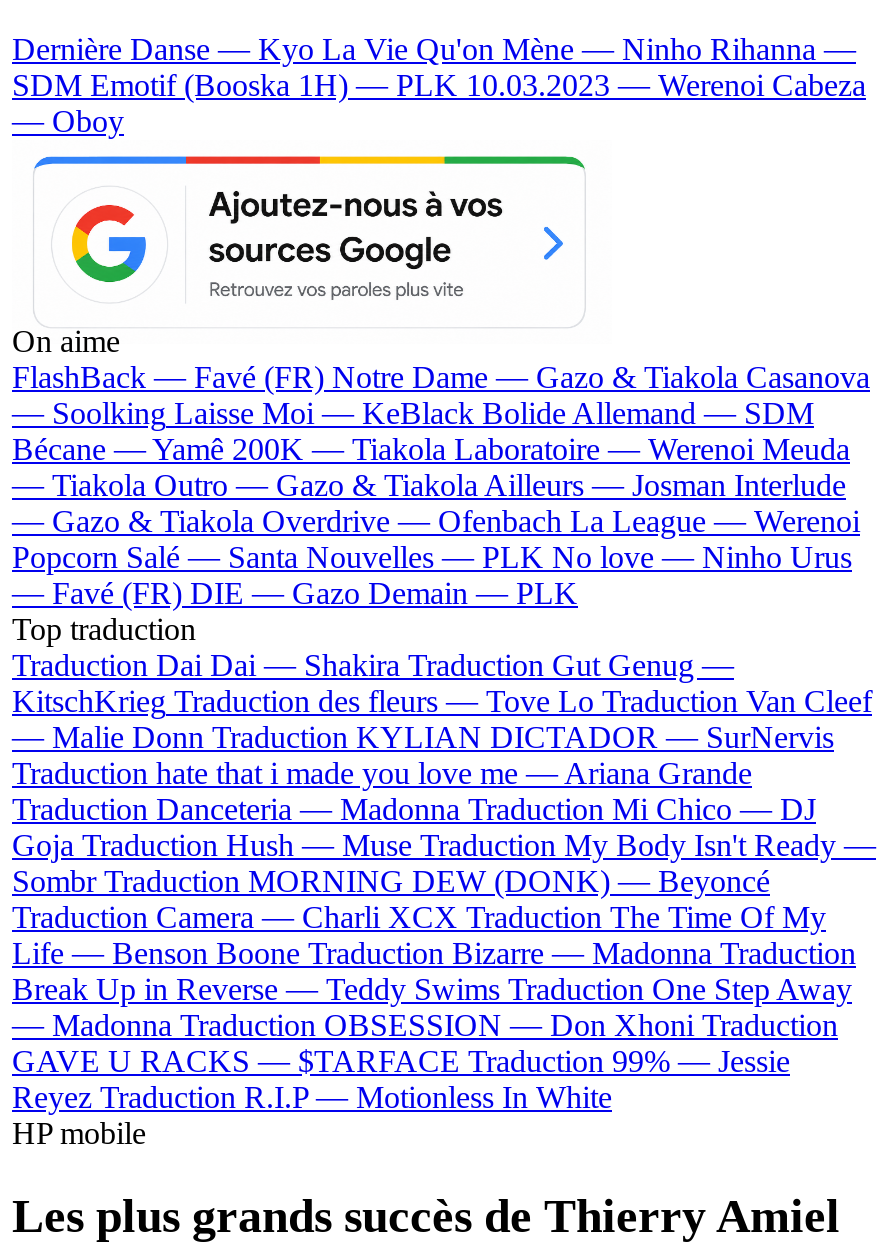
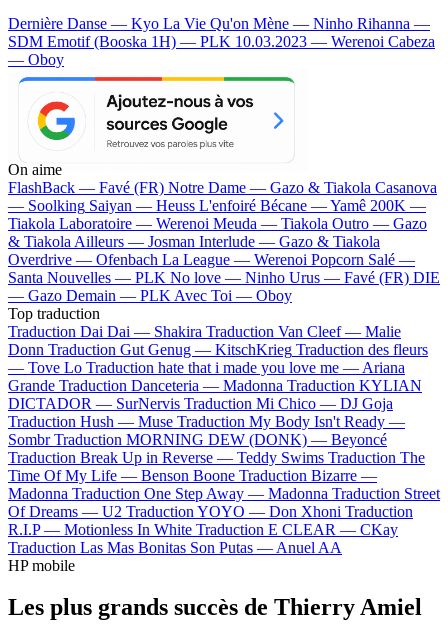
[12,395,860,609] — Soolking Laisse Moi — KeBlack Bolide Allemand — SDM | Bécane — Yamê 200K — Tiakola Laboratoire — Werenoi Meuda | — Tiakola Outro — Gazo & Tiakola Ailleurs — Josman Interlude | — Gazo & Tiakola Overdrive — Ofenbach La League — Werenoi | Popcorn Salé — Santa Nouvelles — PLK No love — Ninho Urus | —Favé (FR) DIE — Gazo Demain — PLK -> [8,196,440,303] — Soolking Saiyan — Heuss L'enfoiré Bécane — Yamê 200K — | Tiakola Laboratoire — Werenoi Meuda — Tiakola Outro — Gazo | & Tiakola Ailleurs — Josman Interlude — Gazo & Tiakola | Overdrive — Ofenbach La League — Werenoi Popcorn Salé — | Santa Nouvelles — PLK No love — Ninho Urus — Favé (FR) DIE | — Gazo Demain — PLK Avec Toi — Oboy
[12,647,876,861] Traduction Dai Dai — Shakira Traduction Gut Genug — | KitschKrieg Traduction des fleurs — Tove Lo Traduction Van Cleef | — Malie Donn Traduction KYLIAN DICTADOR — SurNervis | Traduction hate that i made you love me — Ariana Grande | Traduction Danceteria — Madonna Traduction Mi Chico — DJ | Goja Traduction Hush — Muse Traduction My Body Isn't Ready — -> [8,322,428,429] Traduction Dai Dai — Shakira Traduction Van Cleef — Malie | Donn Traduction Gut Genug — KitschKrieg Traduction des fleurs | — Tove Lo Traduction hate that i made you love me — Ariana | Grande Traduction Danceteria — Madonna Traduction KYLIAN | DICTADOR — SurNervis Traduction Mi Chico — DJ Goja | Traduction Hush — Muse Traduction My Body Isn't Ready —
[12,899,856,1113] Traduction Camera — Charli XCX Traduction The Time Of My | Life — Benson Boone Traduction Bizarre — Madonna Traduction | Break Up in Reverse — Teddy Swims Traduction One Step Away | — Madonna Traduction OBSESSION — Don Xhoni Traduction | GAVE U RACKS — $TARFACE Traduction 99% — Jessie | Reyez Traduction R.I.P — Motionless In White -> [8,448,440,555] Traduction Break Up in Reverse — Teddy Swims Traduction The | Time Of My Life — Benson Boone Traduction Bizarre — | Madonna Traduction One Step Away — Madonna Traduction Street | Of Dreams — U2 Traduction YOYO — Don Xhoni Traduction | R.I.P — Motionless In White Traduction E CLEAR — CKay | Traduction Las Mas Bonitas Son Putas — Anuel AA

